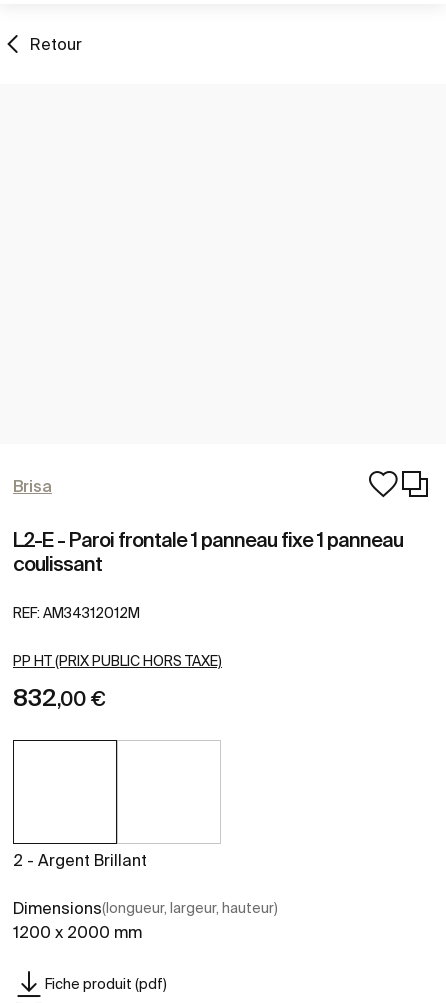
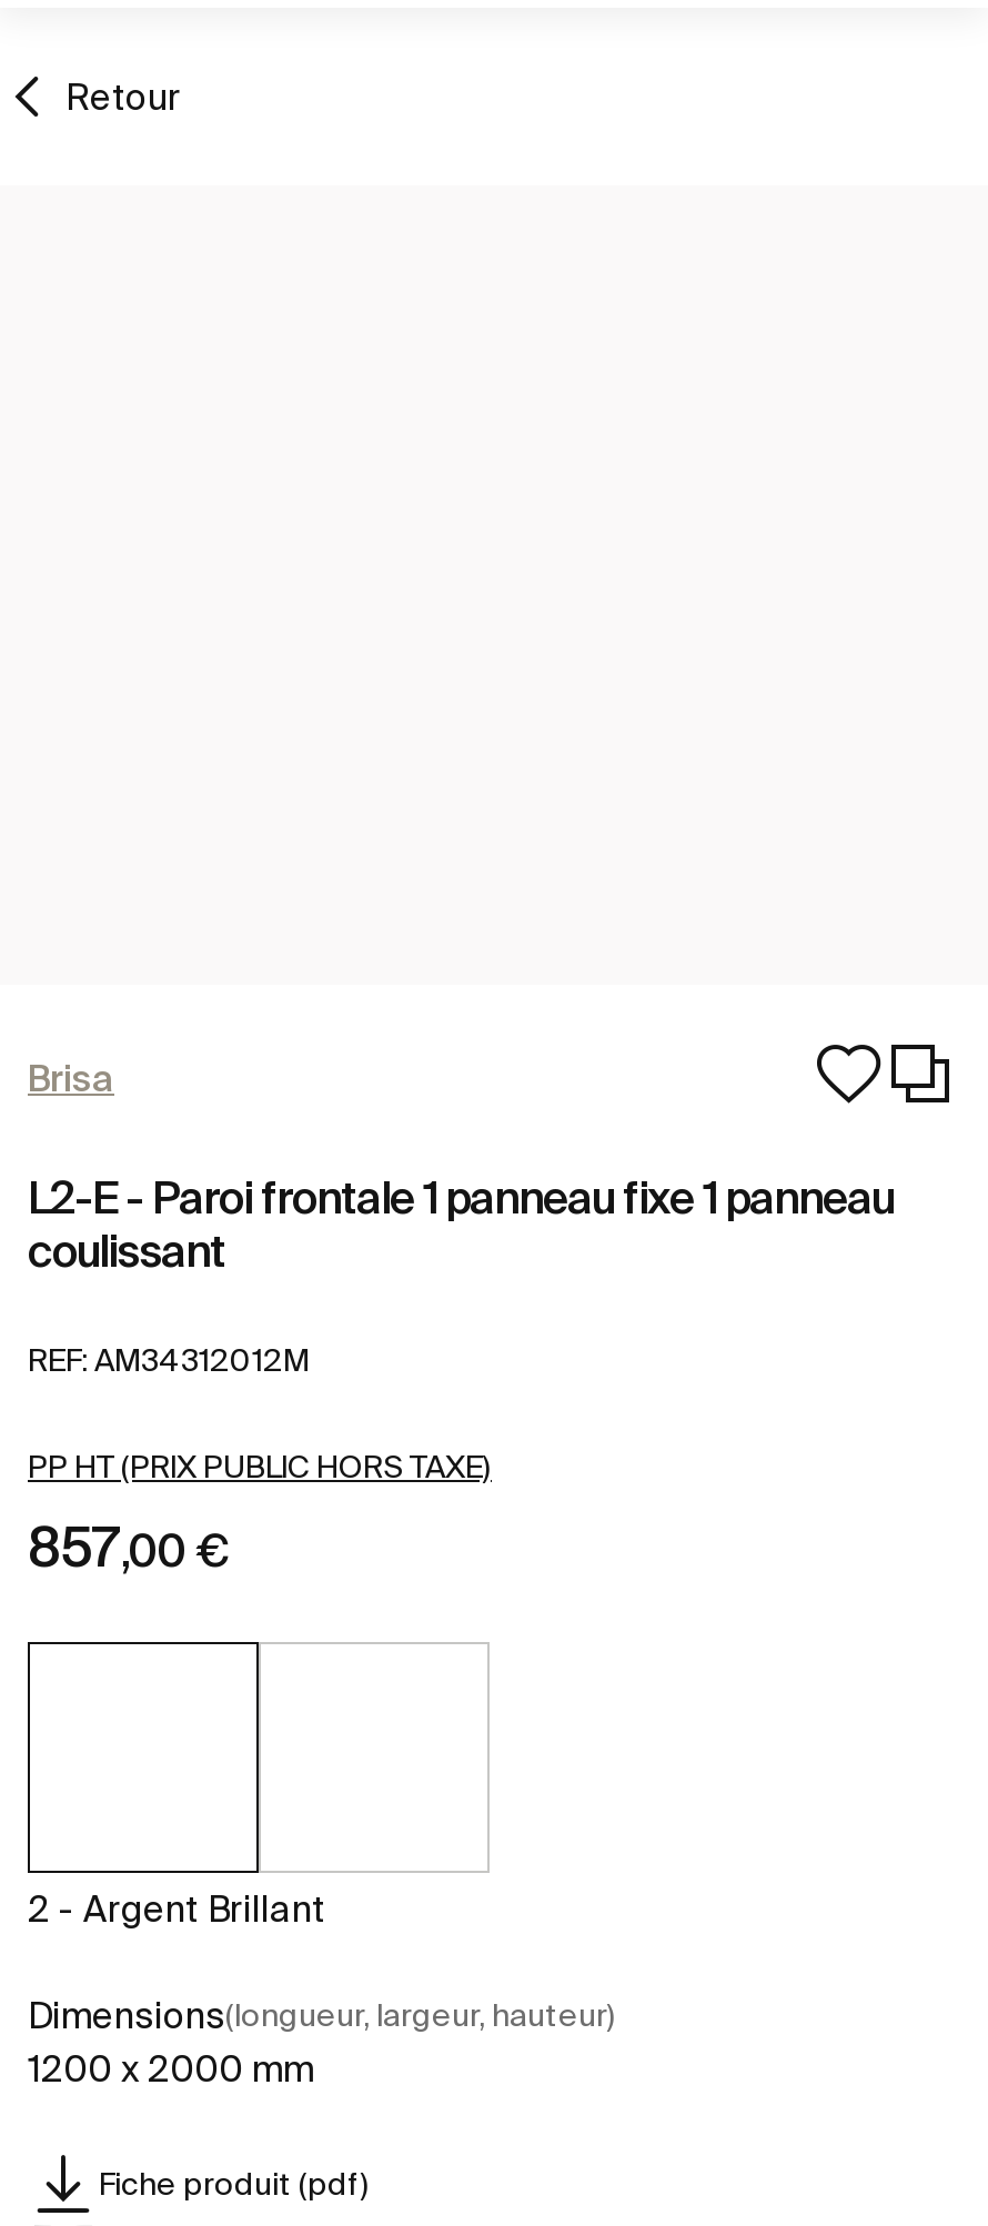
[13,684,106,711] 832,00 € -> [28,1518,230,1578] 857,00 €

